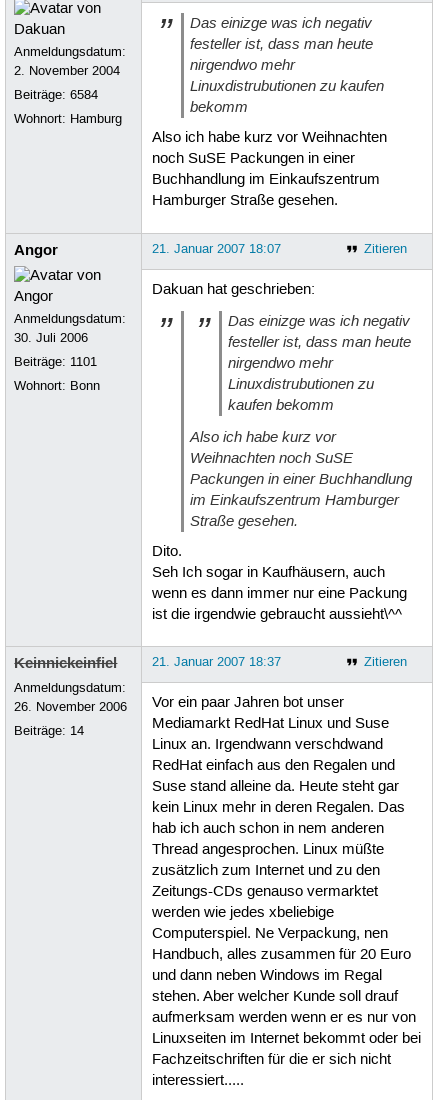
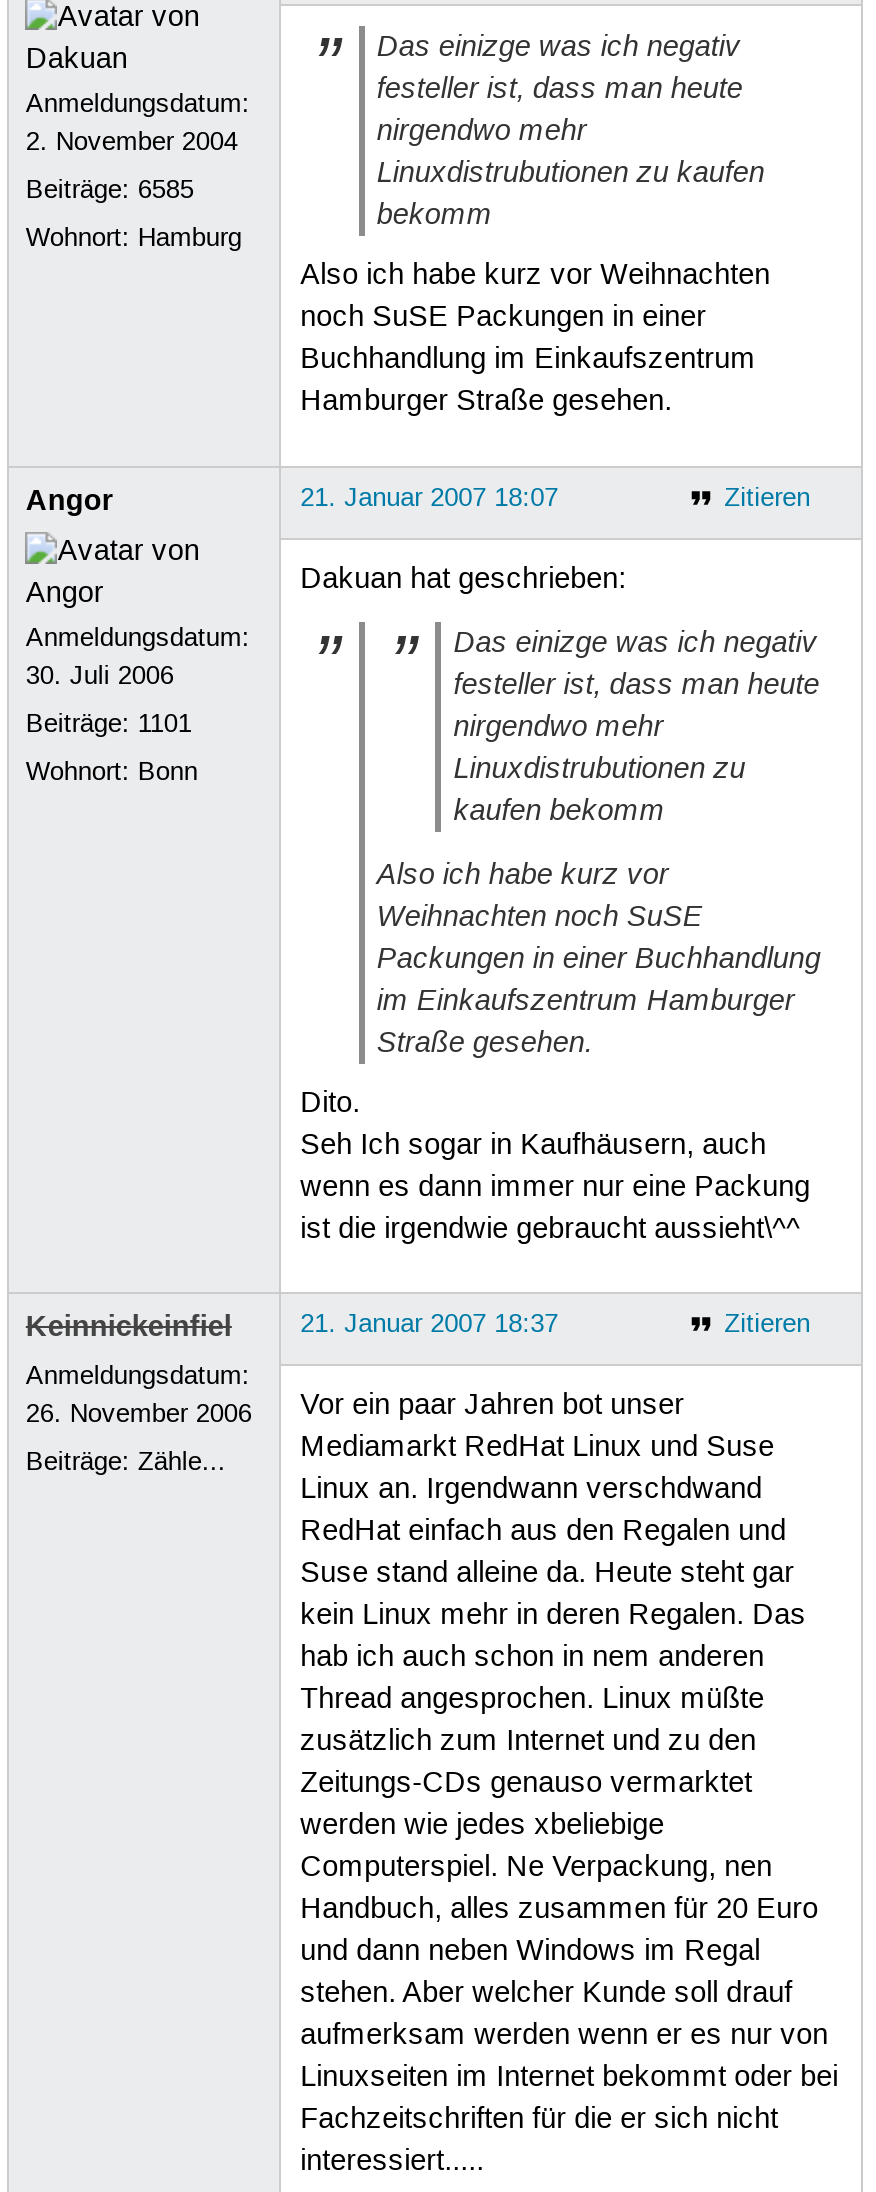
[14,87,98,103] Beiträge: 6584 -> [26,174,194,206] Beiträge: 6585
[14,723,84,739] Beiträge: 14 -> [26,1446,226,1478] Beiträge: Zähle...

